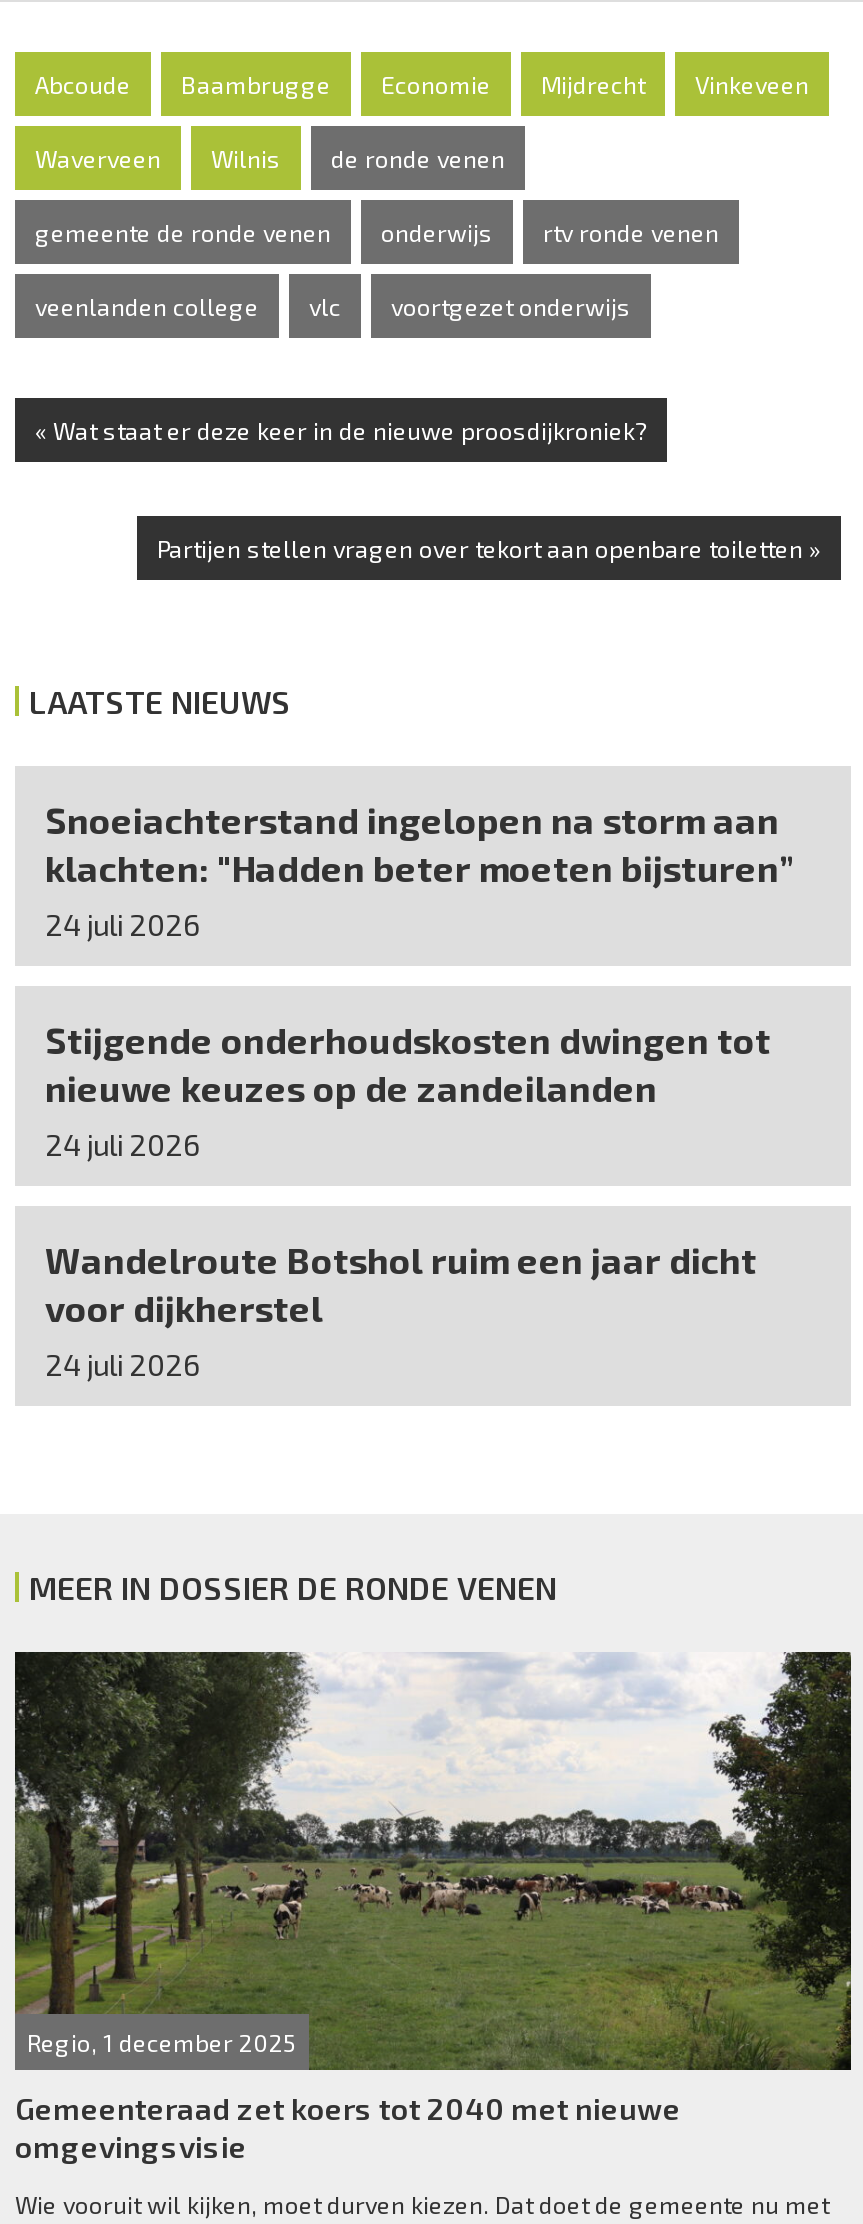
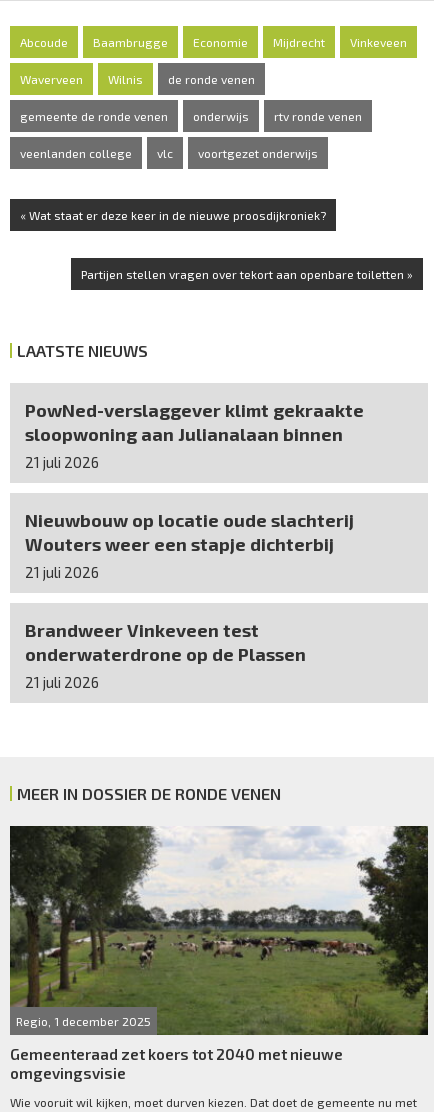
[45,798,795,942] Snoeiachterstand ingelopen na storm aan | klachten: "Hadden beter moeten bijsturen” | 24 juli 2026 -> [25,399,364,471] PowNed-verslaggever klimt gekraakte | sloopwoning aan Julianalaan binnen | 21 juli 2026
[45,1018,771,1162] Stijgende onderhoudskosten dwingen tot | nieuwe keuzes op de zandeilanden | 24 juli 2026 -> [25,509,354,581] Nieuwbouw op locatie oude slachterij | Wouters weer een stapje dichterbij | 21 juli 2026
[45,1238,757,1382] Wandelroute Botshol ruim een jaar dicht | voor dijkherstel | 24 juli 2026 -> [25,619,306,691] Brandweer Vinkeveen test | onderwaterdrone op de Plassen | 21 juli 2026

